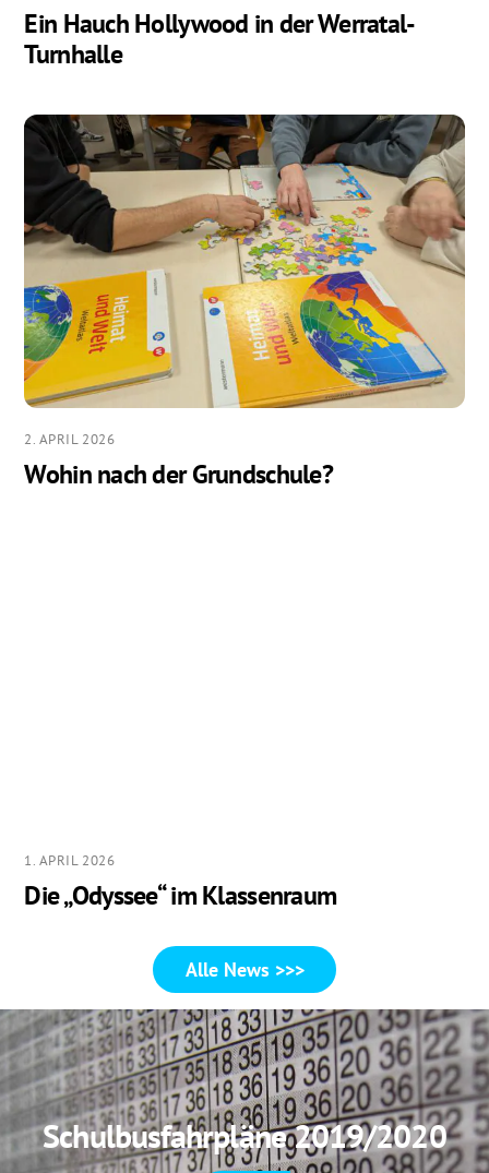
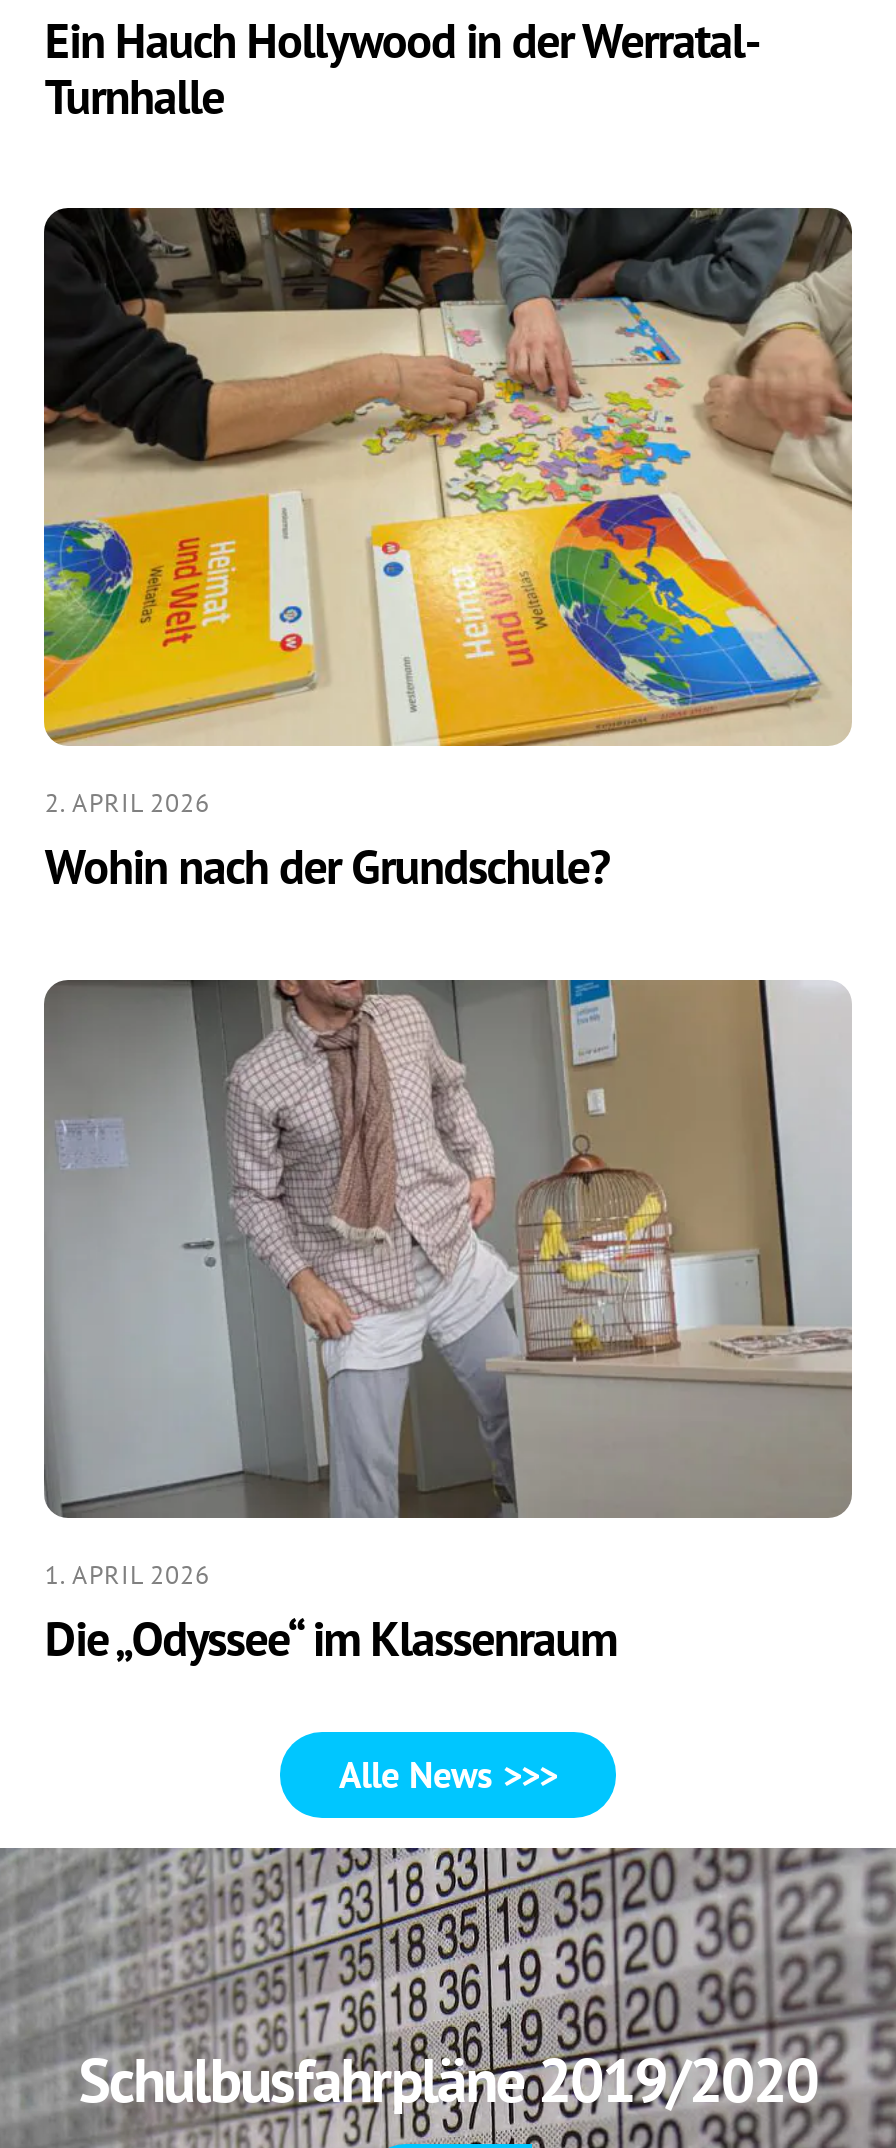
none -> [42,978,854,1520] [image]

